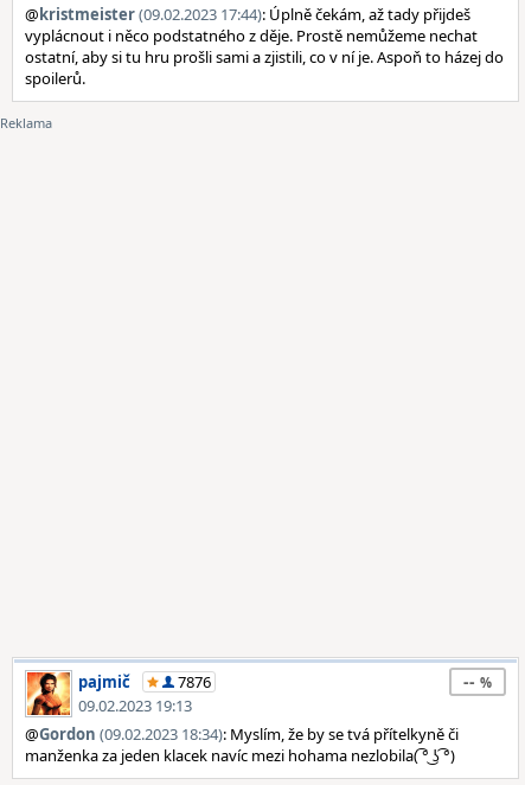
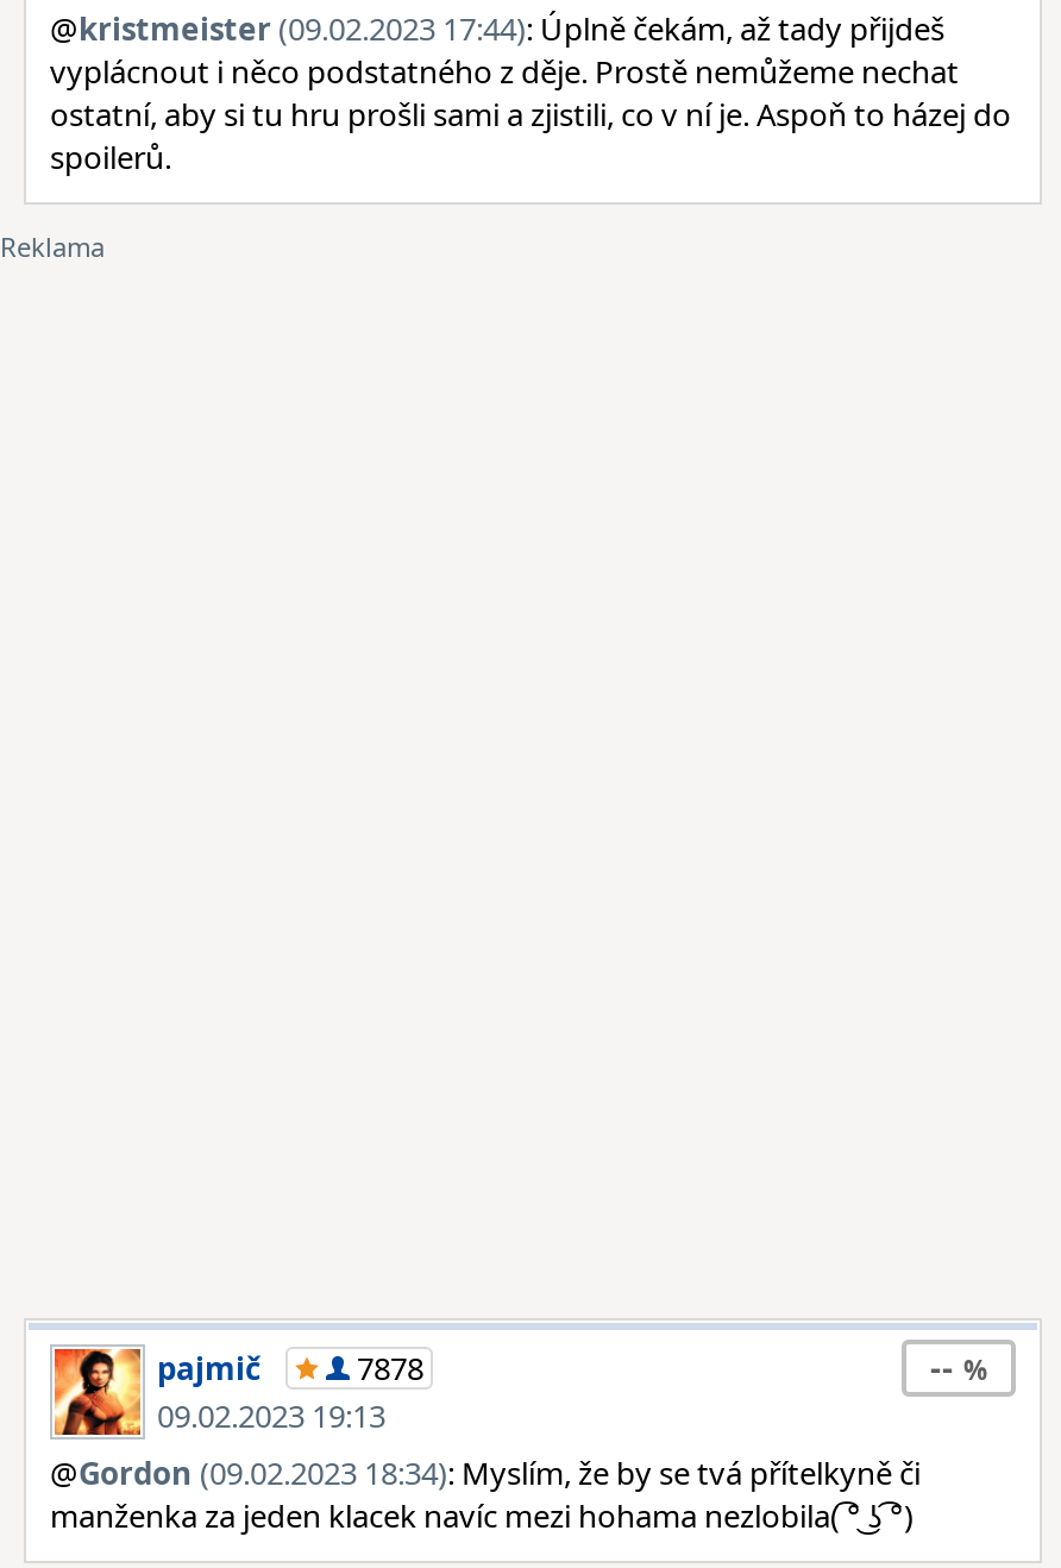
[178,671,211,693] 7876 -> [357,1347,423,1390] 7878

